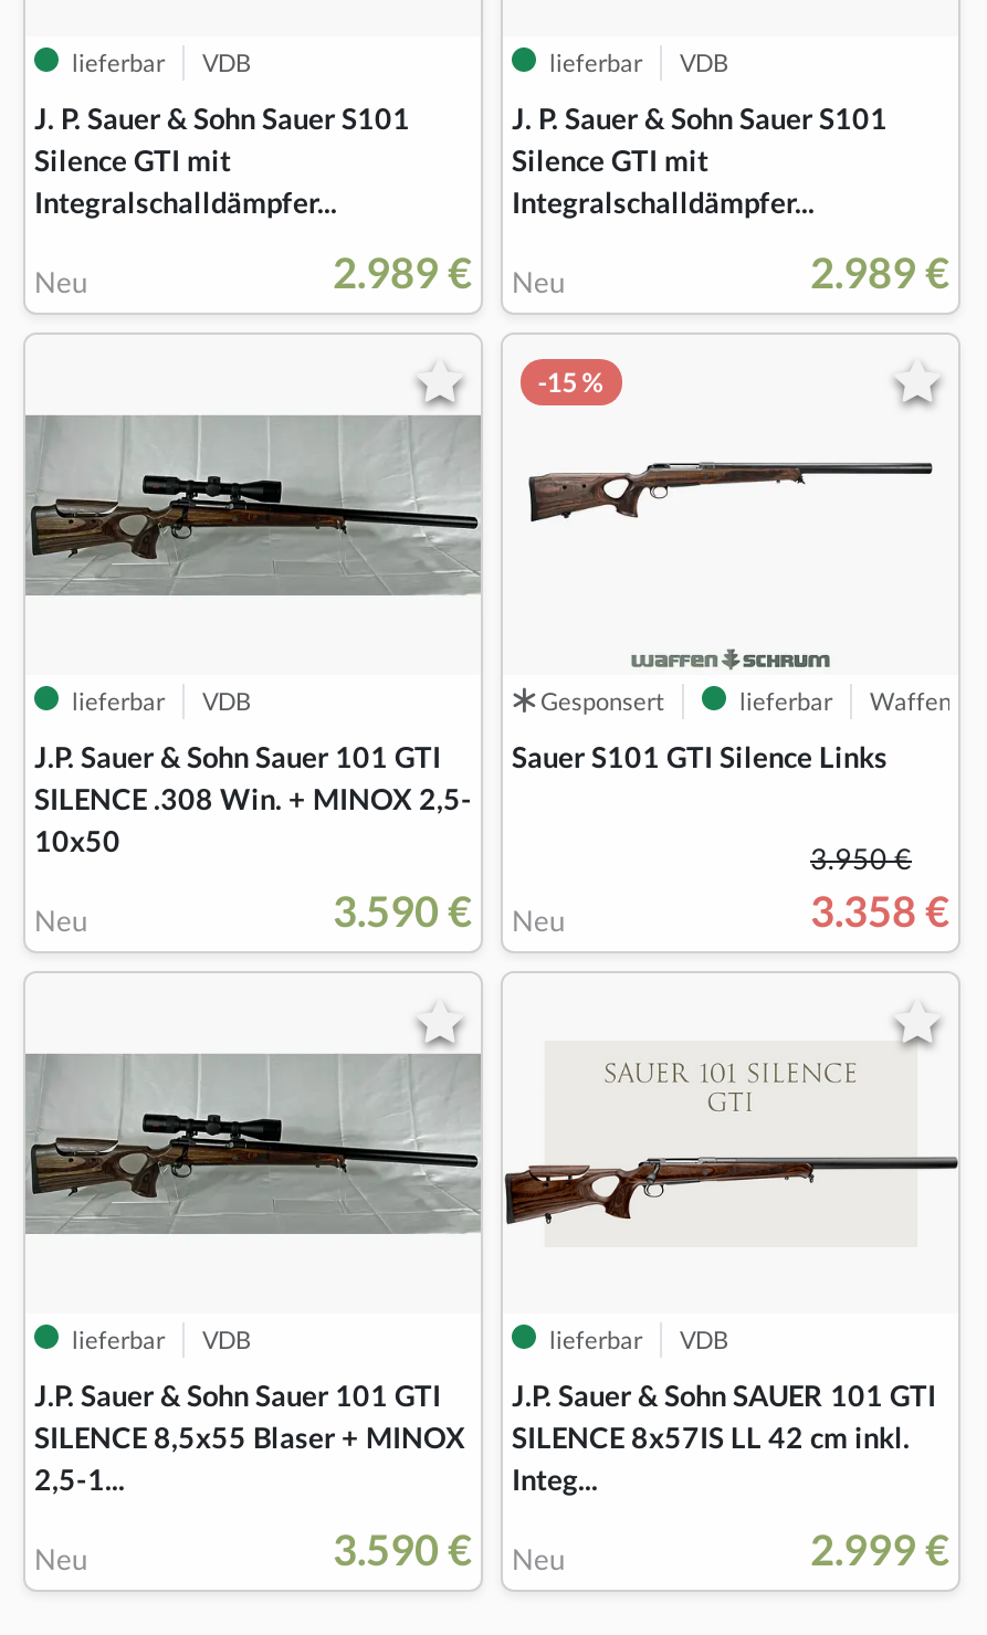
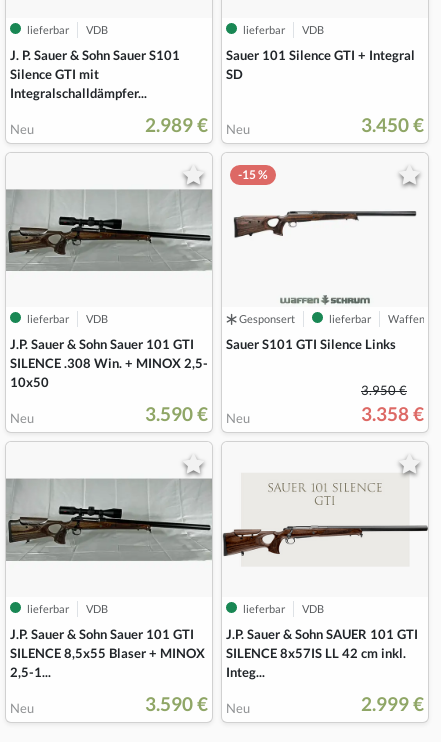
[512,99,888,219] J. P. Sauer & Sohn Sauer S101 | Silence GTI mit | Integralschalldämpfer... -> [226,47,415,82] Sauer 101 Silence GTI + Integral | SD
[810,245,949,296] 2.989 € -> [361,113,424,136] 3.450 €

